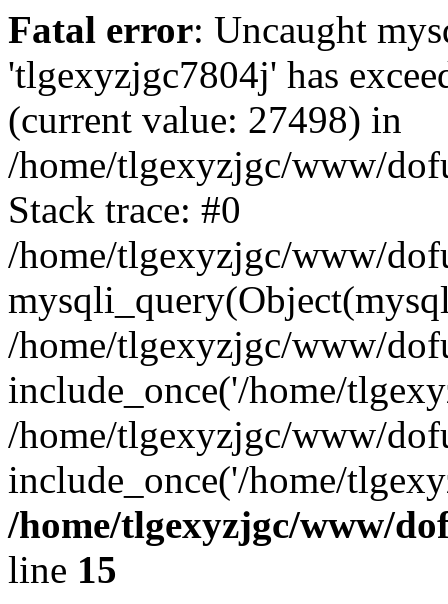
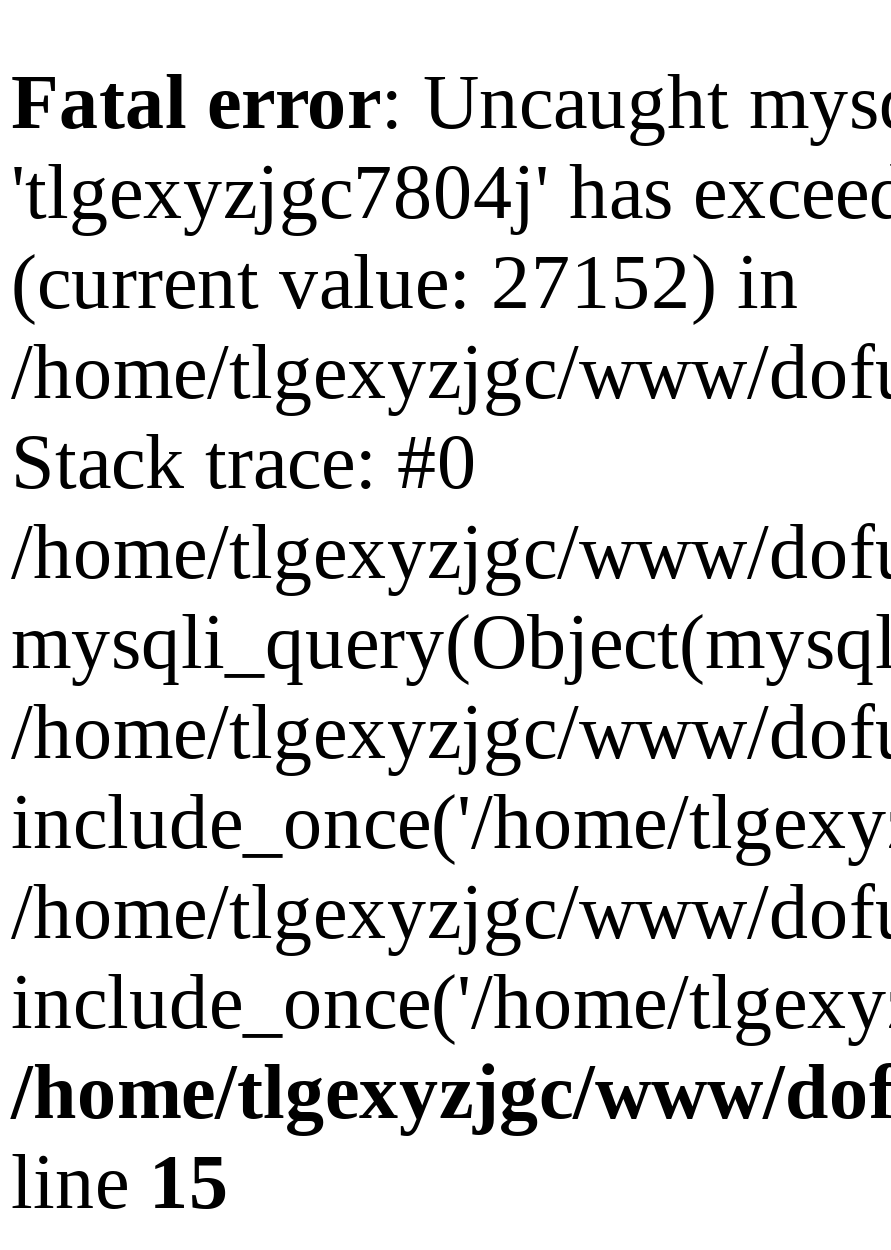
[8,98,402,141] (current value: 27498) in -> [11,238,799,324] (current value: 27152) in

